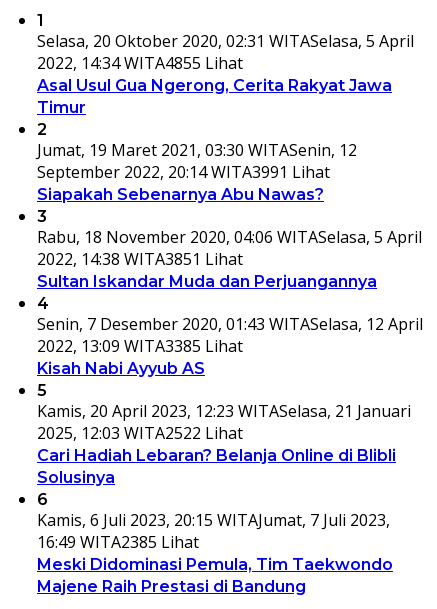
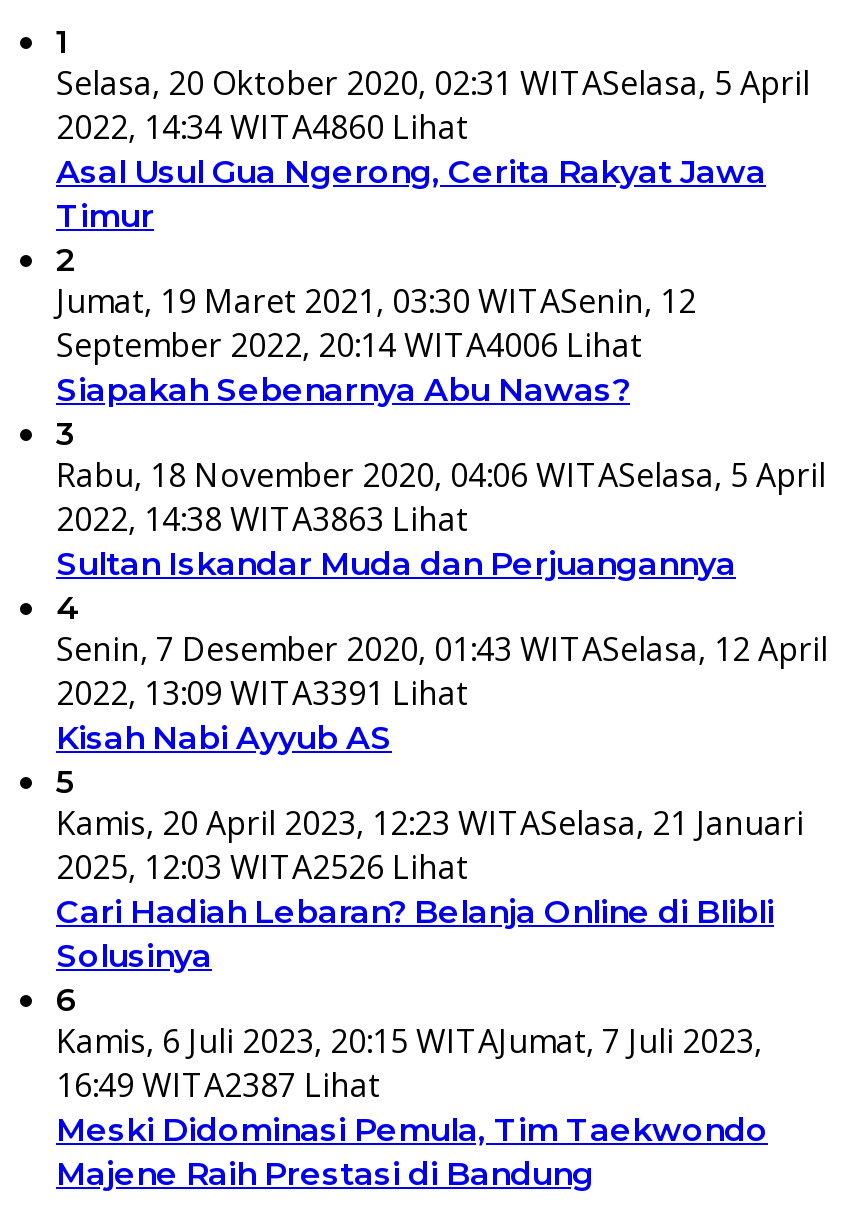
[37,52,243,74] 2022, 14:34 WITA4855 Lihat -> [56,105,468,149] 2022, 14:34 WITA4860 Lihat
[37,161,330,183] September 2022, 20:14 WITA3991 Lihat -> [56,323,642,367] September 2022, 20:14 WITA4006 Lihat
[37,248,243,270] 2022, 14:38 WITA3851 Lihat -> [56,497,468,541] 2022, 14:38 WITA3863 Lihat
[37,335,243,357] 2022, 13:09 WITA3385 Lihat -> [56,671,468,715] 2022, 13:09 WITA3391 Lihat
[37,422,243,444] 2025, 12:03 WITA2522 Lihat -> [56,845,468,889] 2025, 12:03 WITA2526 Lihat
[37,531,199,553] 16:49 WITA2385 Lihat -> [56,1063,380,1107] 16:49 WITA2387 Lihat

